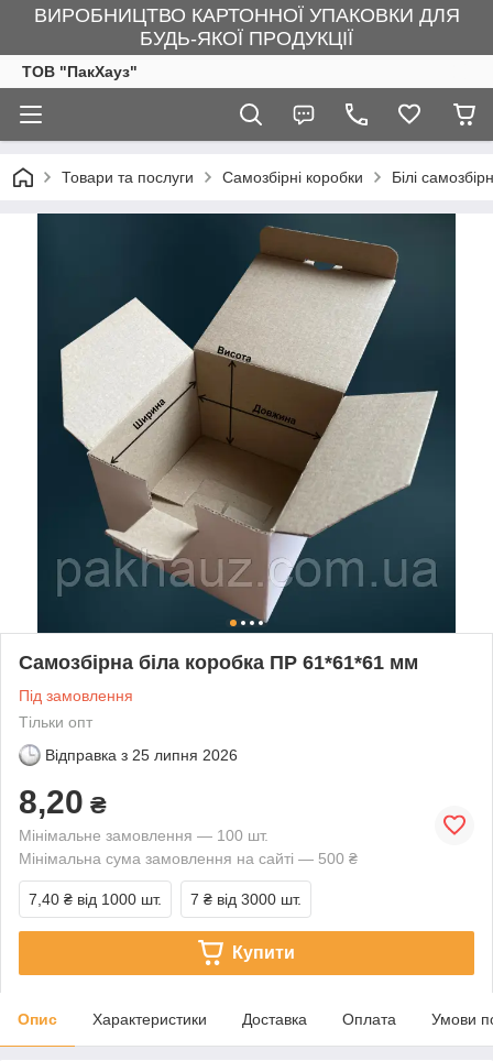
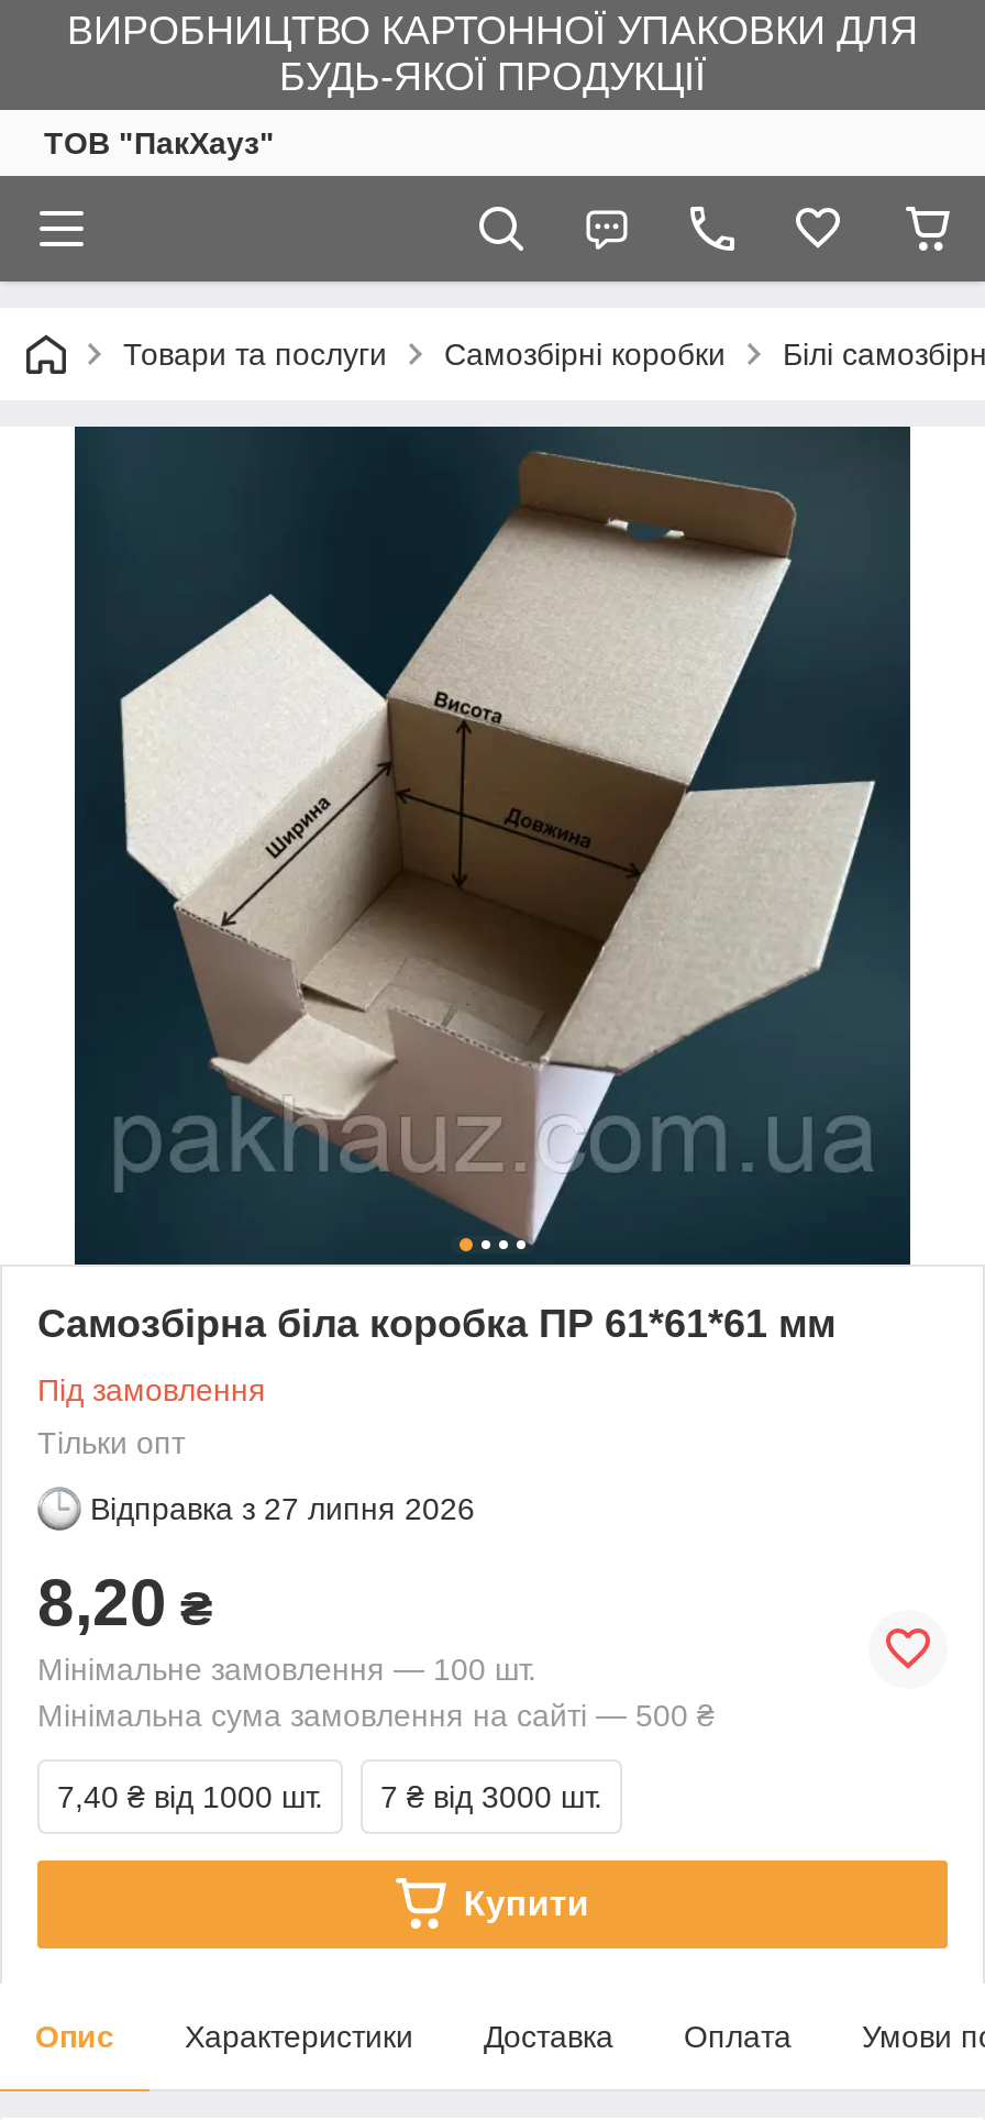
[45,746,238,764] Відправка з 25 липня 2026 -> [90,1491,475,1526] Відправка з 27 липня 2026

